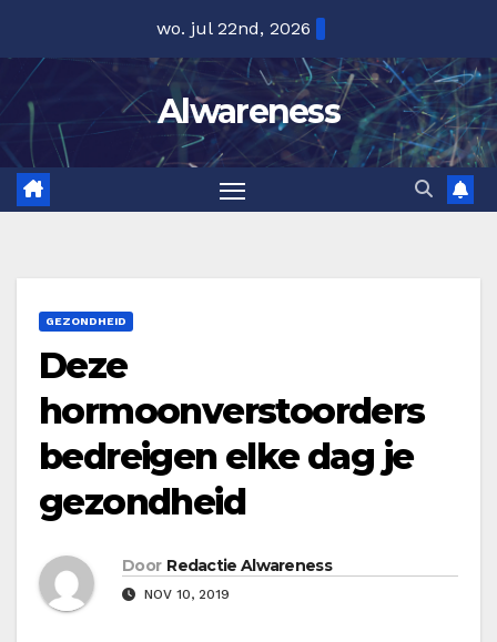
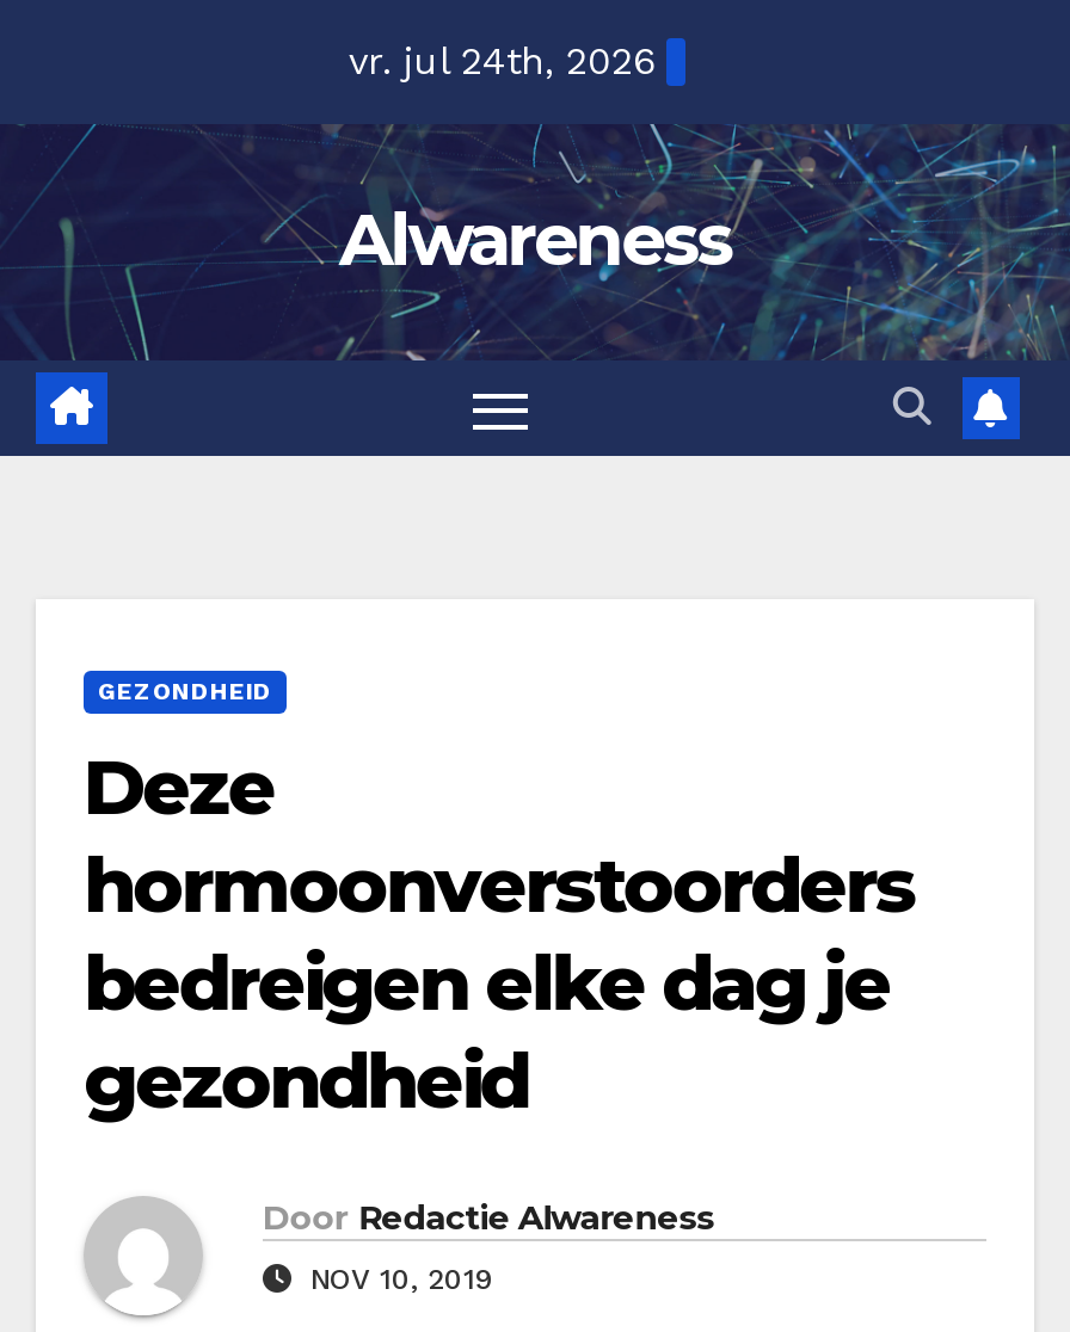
[156,18,310,39] wo. jul 22nd, 2026 -> [349,38,654,84] vr. jul 24th, 2026

